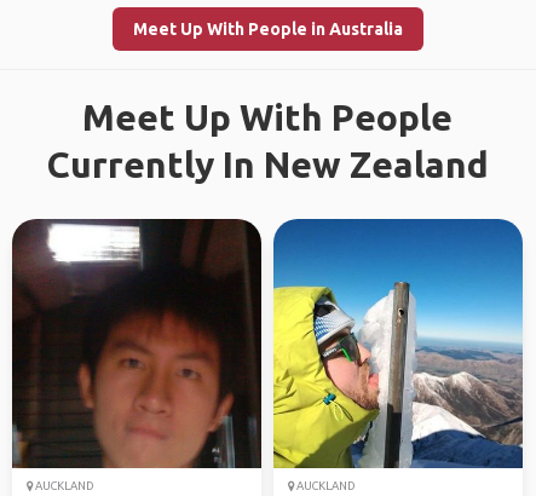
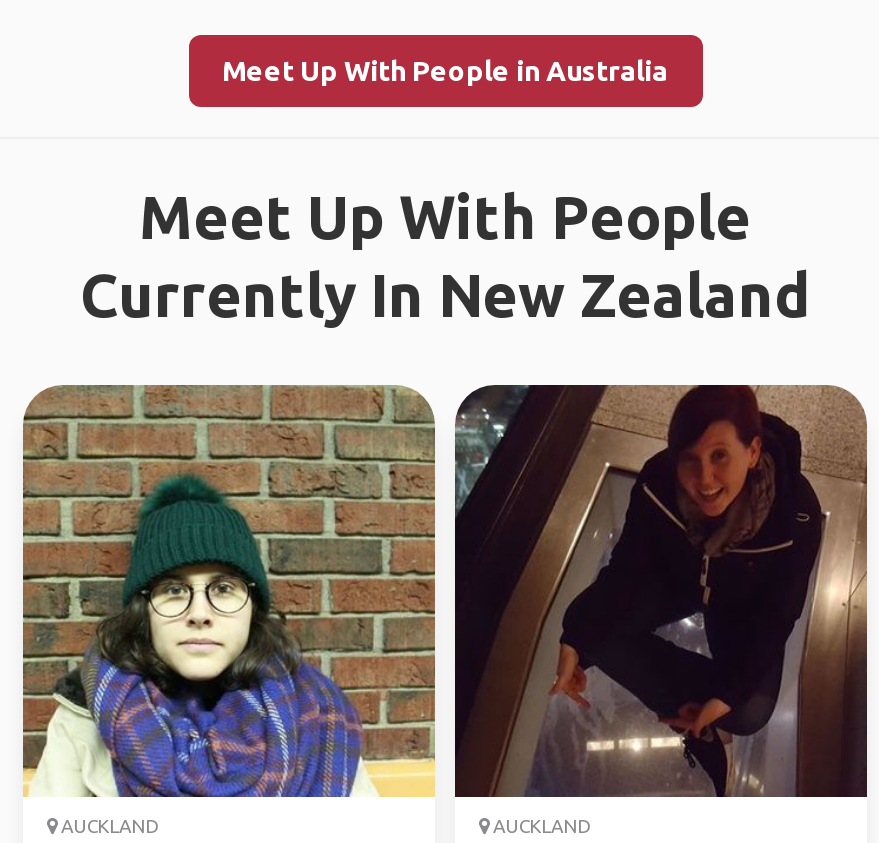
[11,218,263,469] [image] -> [21,383,437,799] [image]
[272,218,524,469] [image] -> [453,383,869,799] [image]

